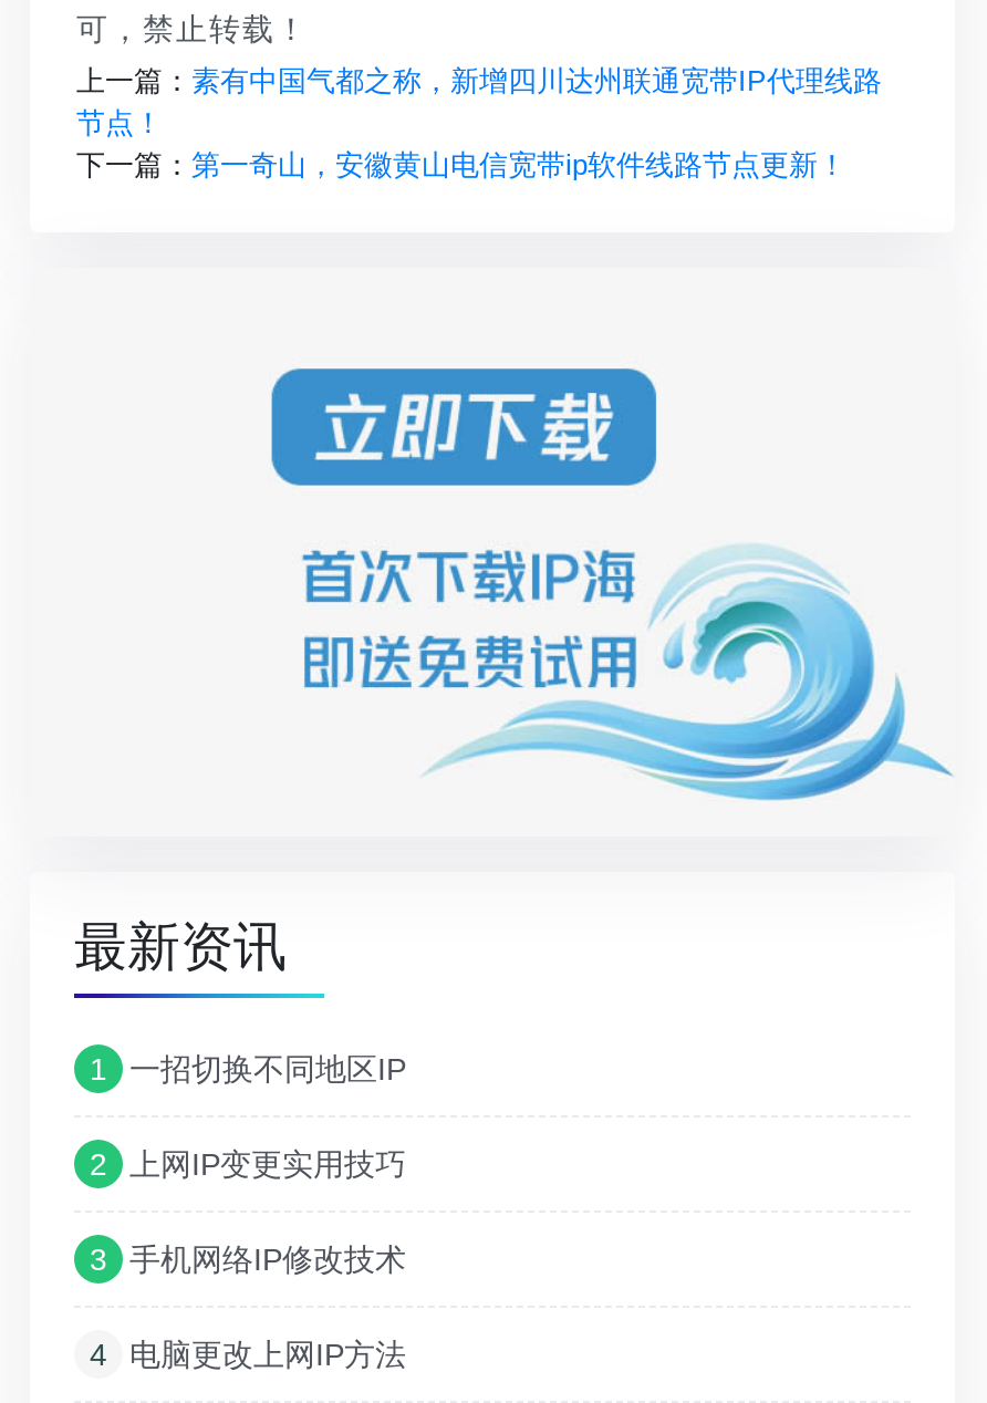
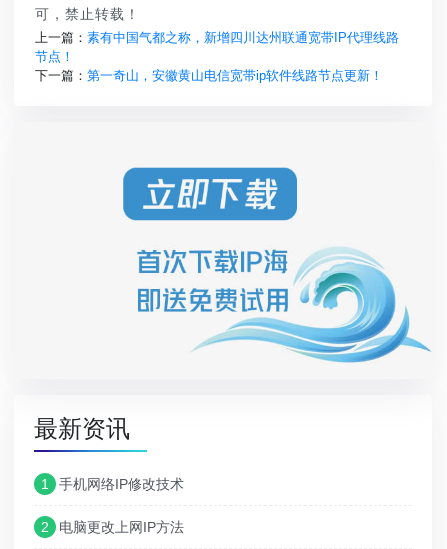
[90,1051,406,1277] 一招切换不同地区IP | 2 | 上网IP变更实用技巧 | 3 -> none
[90,1337,406,1372] 4 电脑更改上网IP方法 -> [41,519,184,535] 2 电脑更改上网IP方法

